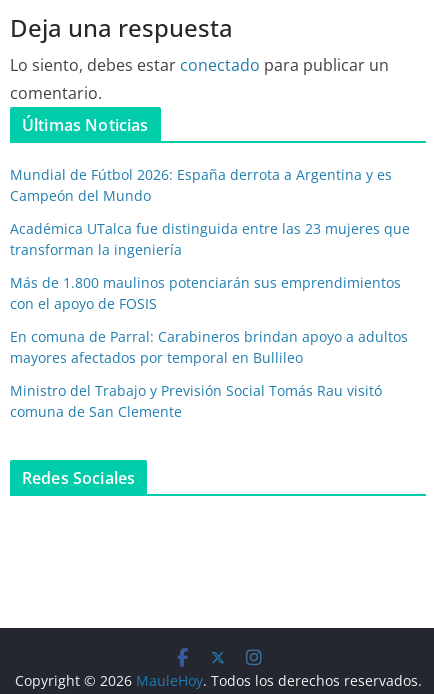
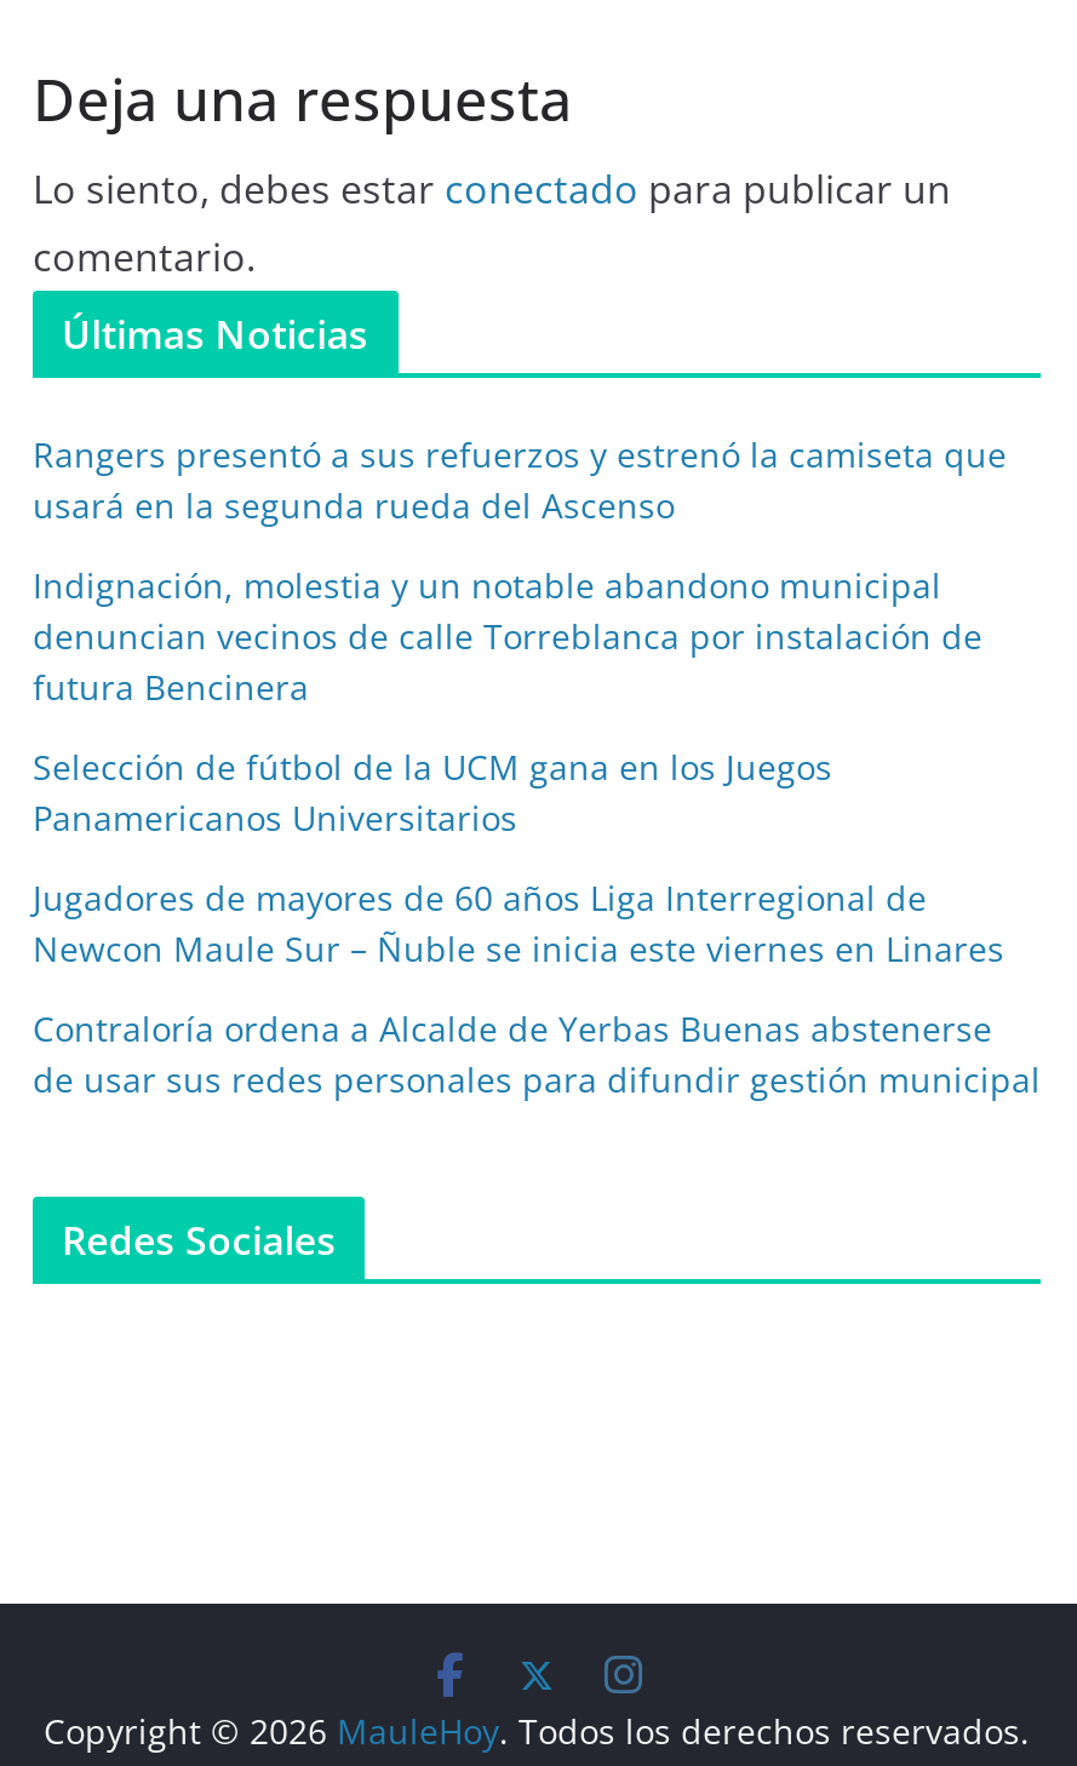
[10,164,392,204] Mundial de Fútbol 2026: España derrota a Argentina y es | Campeón del Mundo -> [33,432,1007,529] Rangers presentó a sus refuerzos y estrenó la camiseta que | usará en la segunda rueda del Ascenso
[10,218,410,258] Académica UTalca fue distinguida entre las 23 mujeres que | transforman la ingeniería -> [33,563,983,711] Indignación, molestia y un notable abandono municipal | denuncian vecinos de calle Torreblanca por instalación de | futura Bencinera
[10,272,401,312] Más de 1.800 maulinos potenciarán sus emprendimientos | con el apoyo de FOSIS -> [33,745,832,842] Selección de fútbol de la UCM gana en los Juegos | Panamericanos Universitarios
[10,326,408,366] En comuna de Parral: Carabineros brindan apoyo a adultos | mayores afectados por temporal en Bullileo -> [33,876,1004,973] Jugadores de mayores de 60 años Liga Interregional de | Newcon Maule Sur – Ñuble se inicia este viernes en Linares
[10,380,382,420] Ministro del Trabajo y Previsión Social Tomás Rau visitó | comuna de San Clemente -> [33,1007,1041,1103] Contraloría ordena a Alcalde de Yerbas Buenas abstenerse | de usar sus redes personales para difundir gestión municipal

